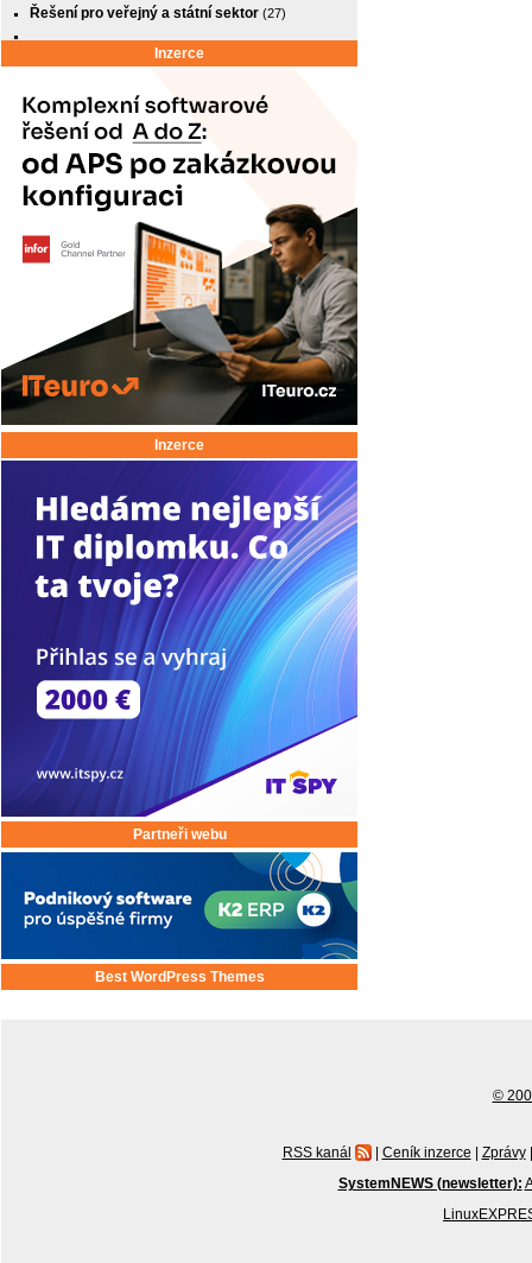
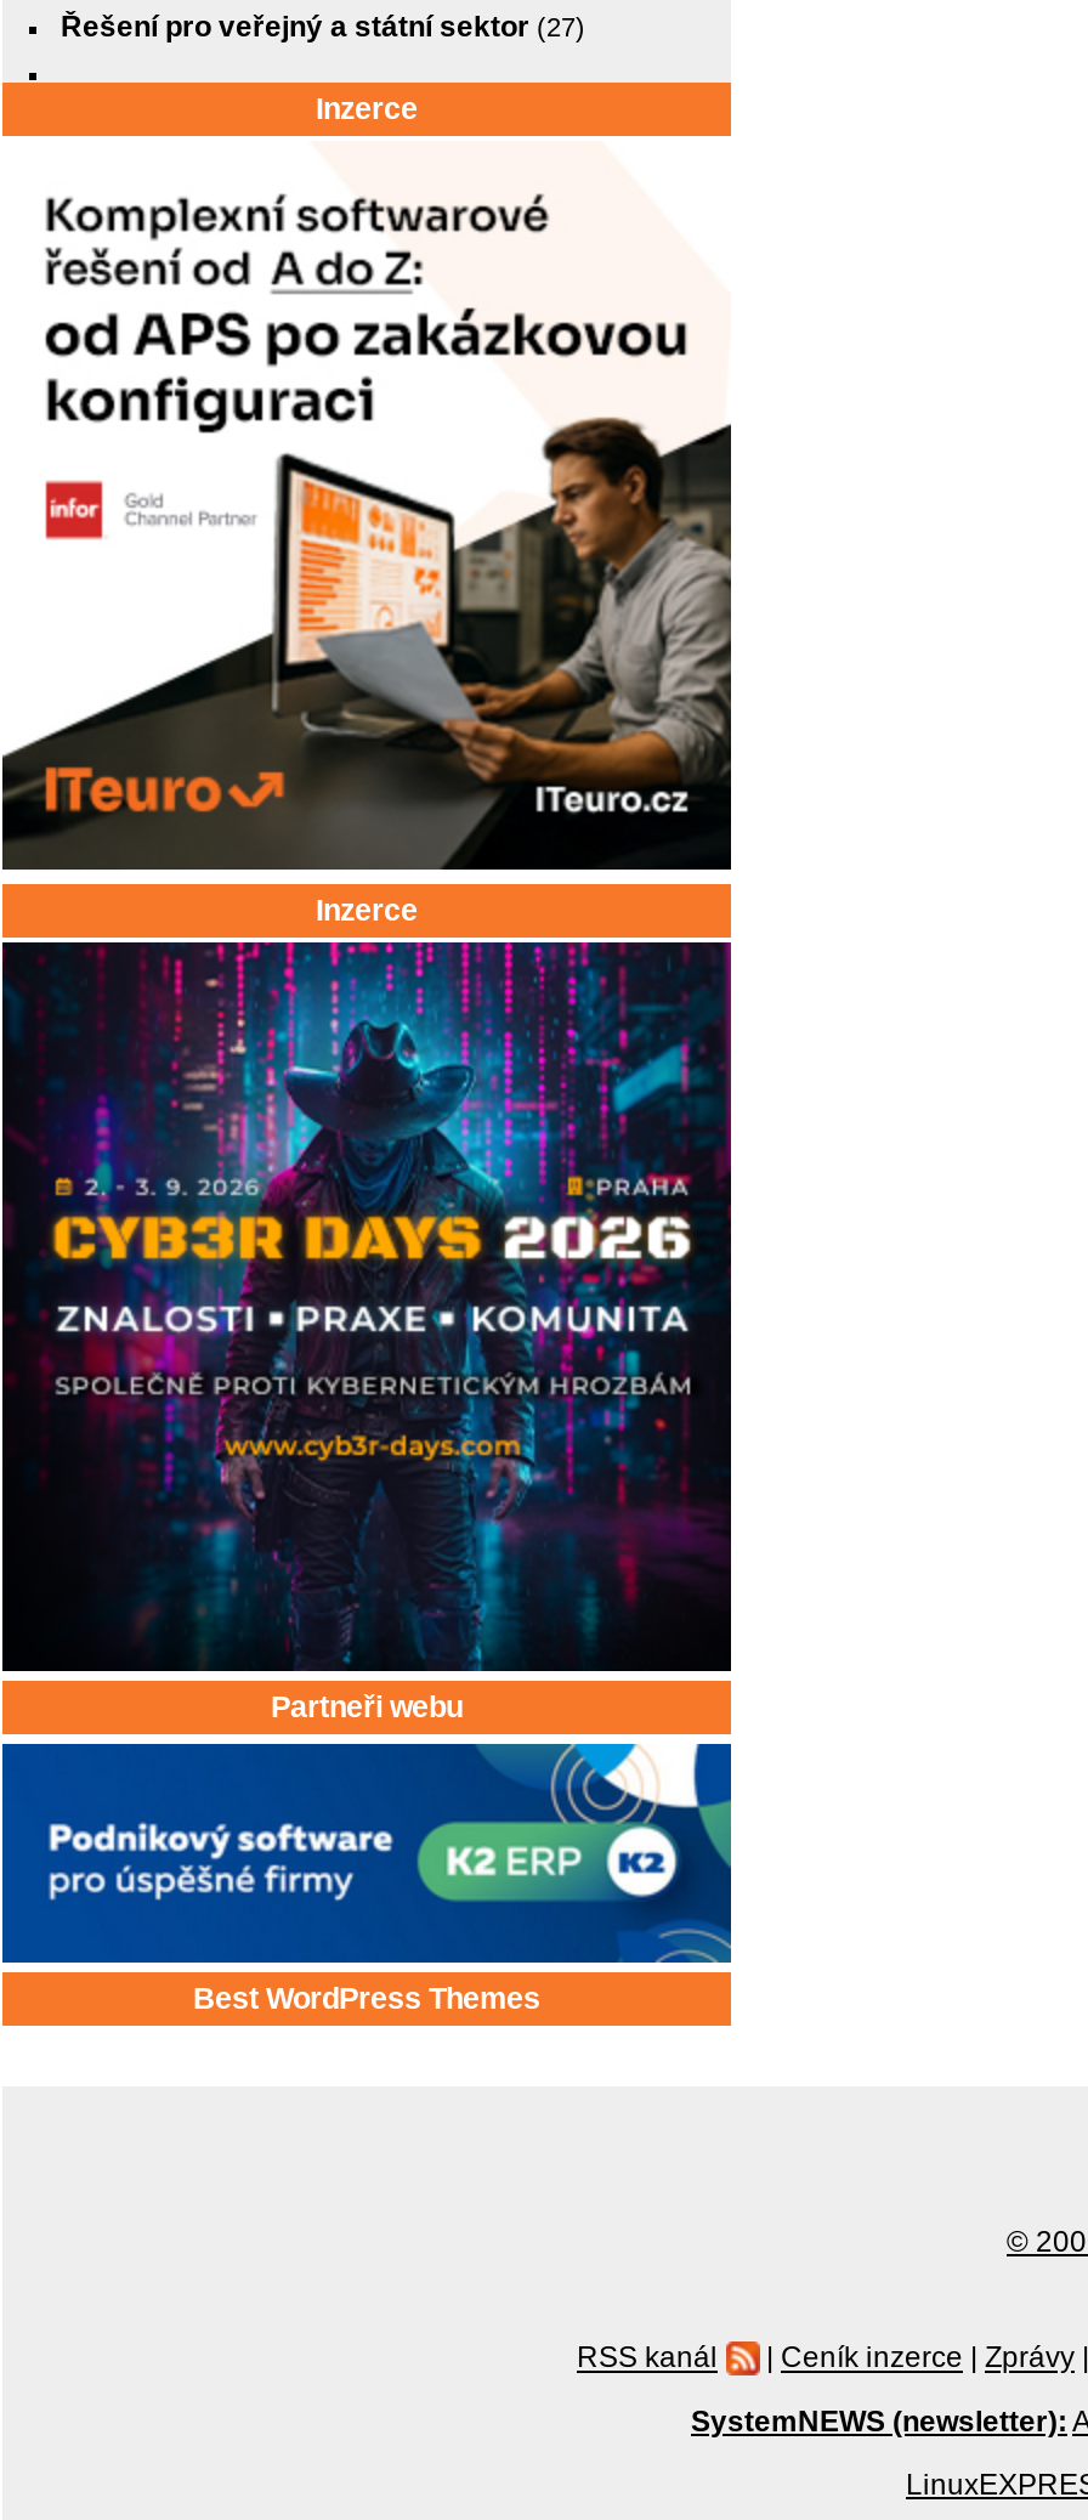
[4,459,359,818] [image] -> [7,940,733,1674] [image]

